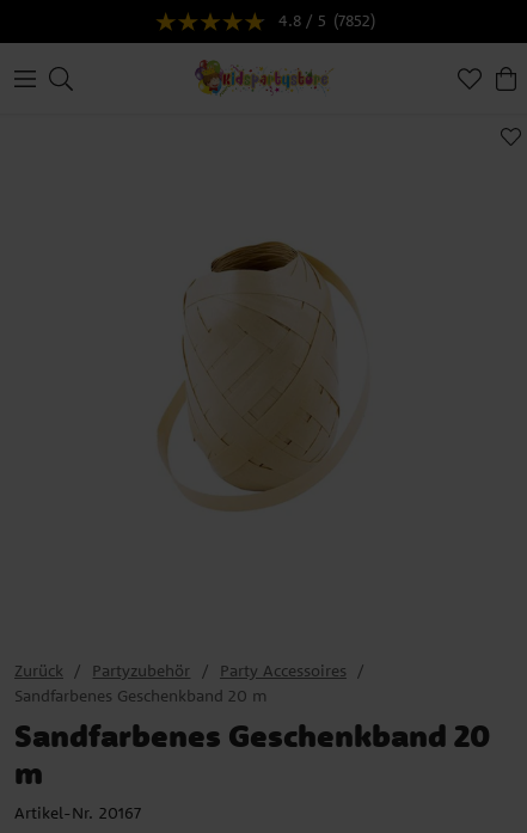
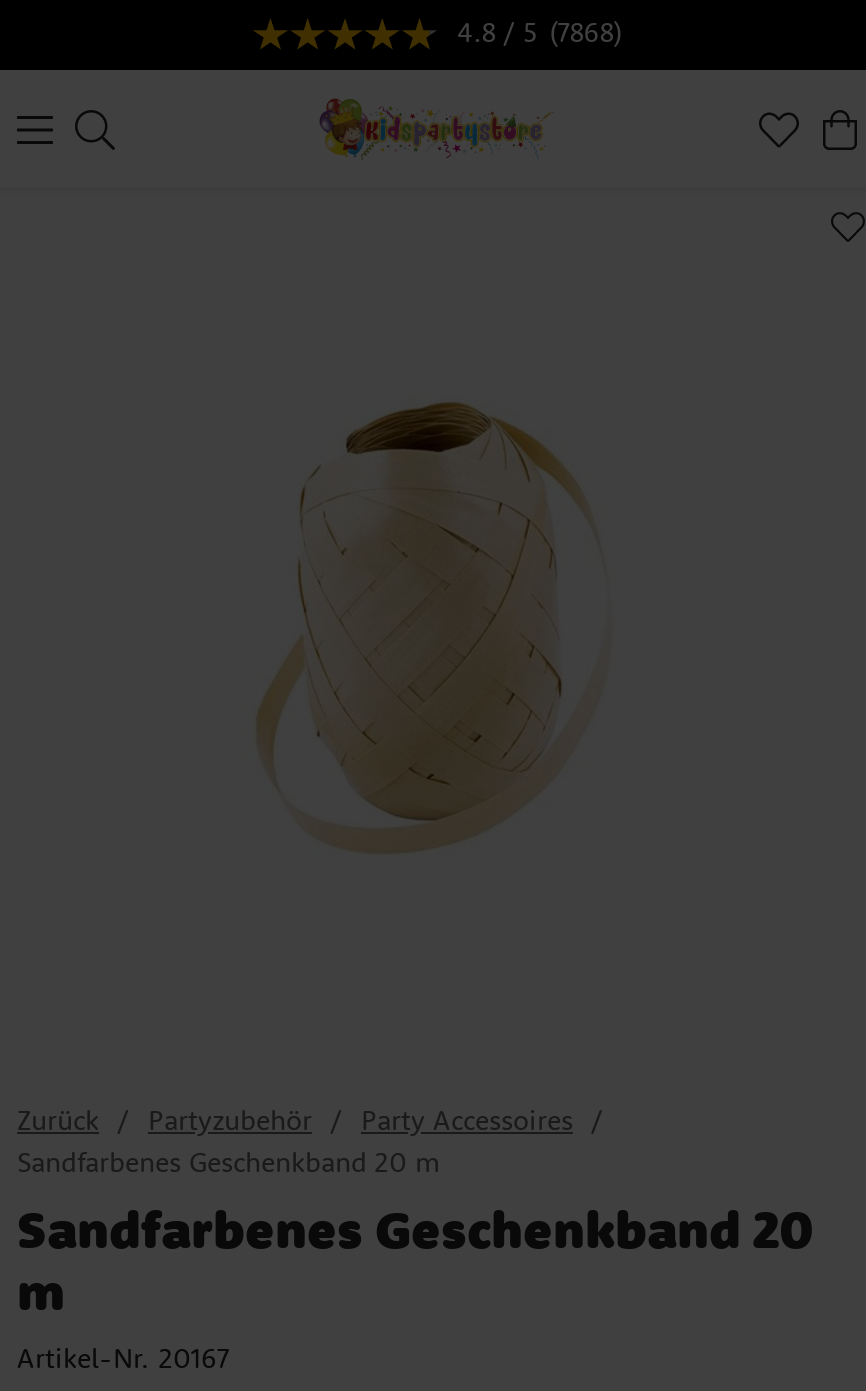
[278,10,375,32] 4.8 / 5 (7852) -> [458,15,622,51] 4.8 / 5 (7868)

